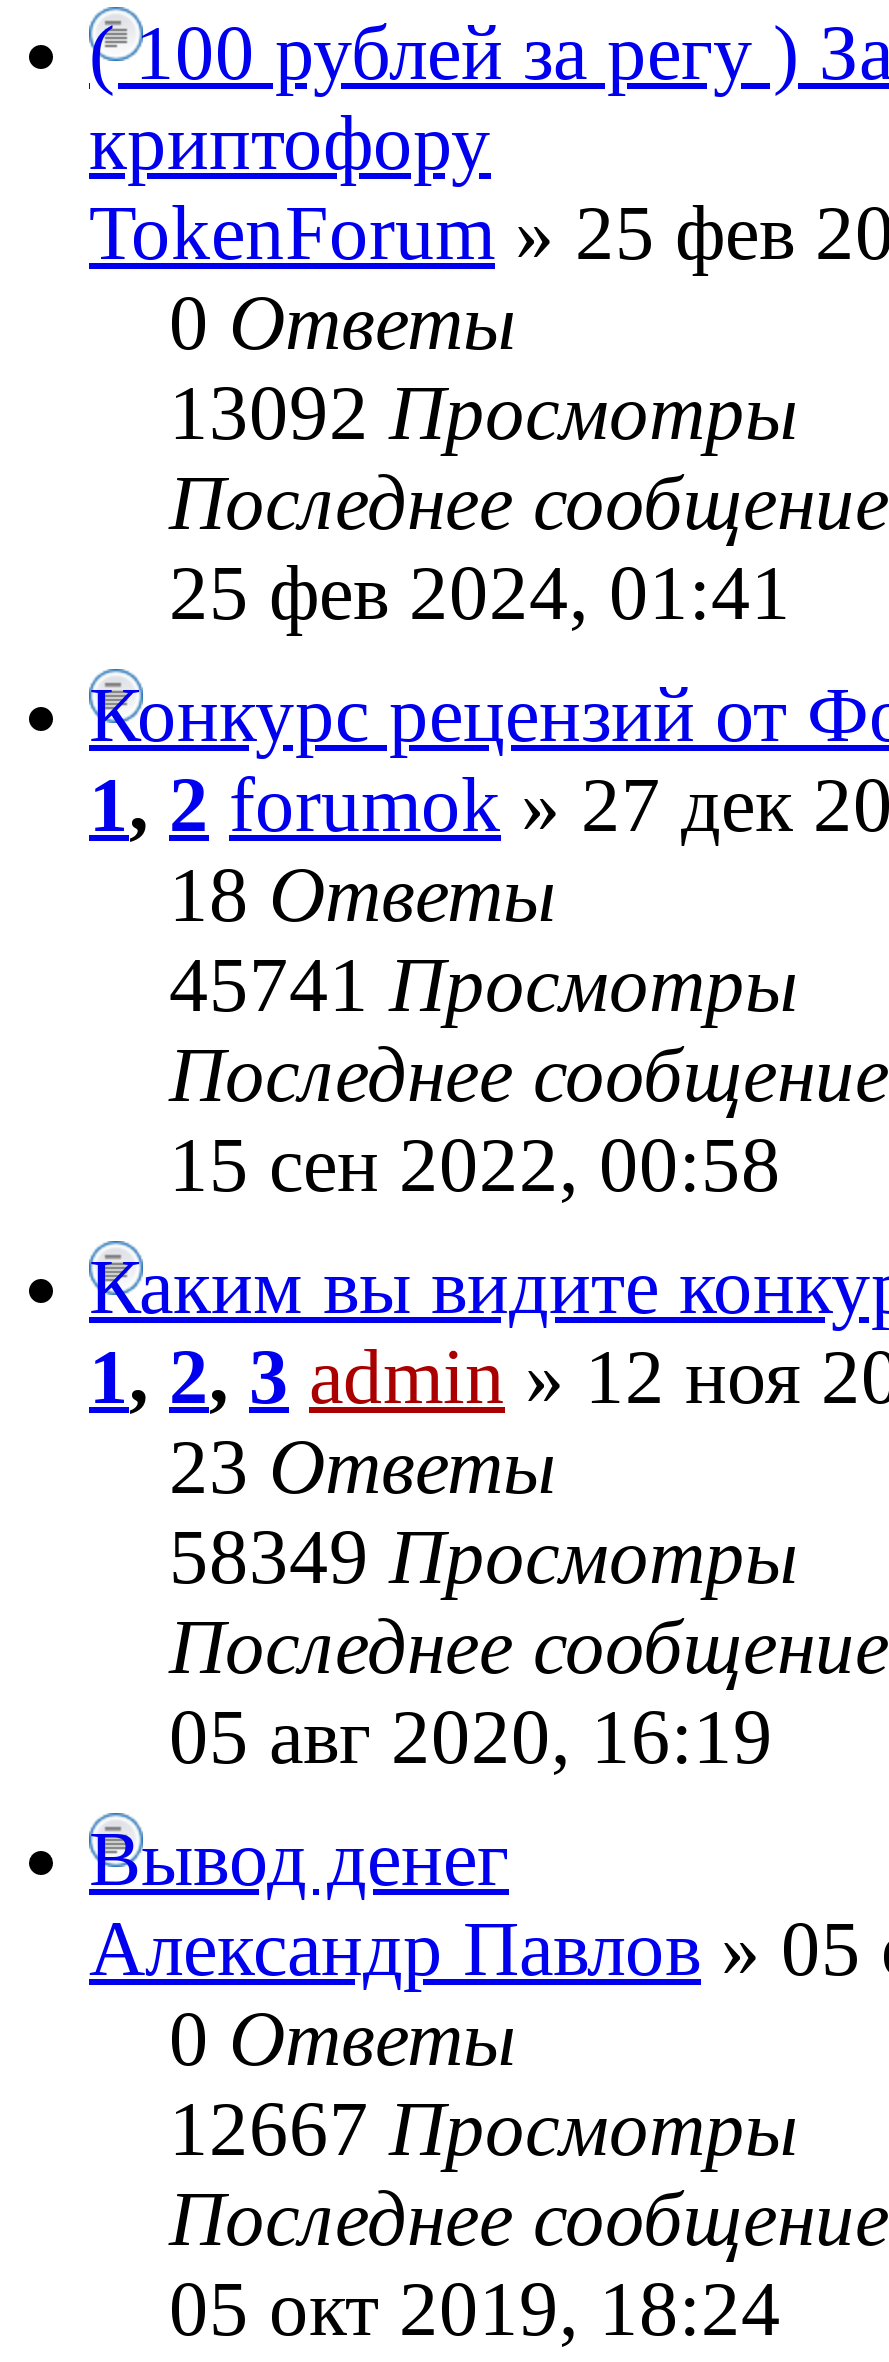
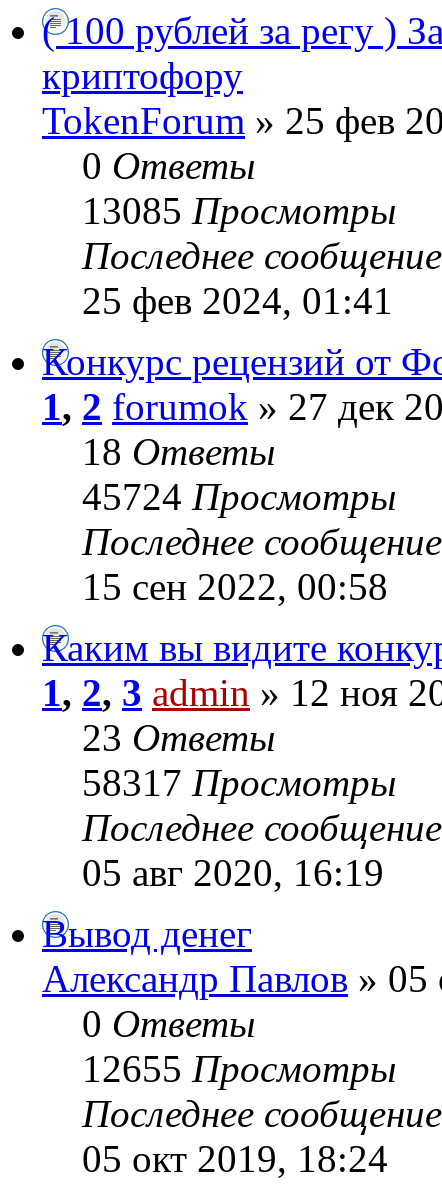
[169,369,797,455] 13092 Просмотры -> [82,189,396,232] 13085 Просмотры
[169,941,797,1027] 45741 Просмотры -> [82,475,396,518] 45724 Просмотры
[169,1513,797,1599] 58349 Просмотры -> [82,761,396,804] 58317 Просмотры
[169,2085,797,2171] 12667 Просмотры -> [82,1047,396,1090] 12655 Просмотры

